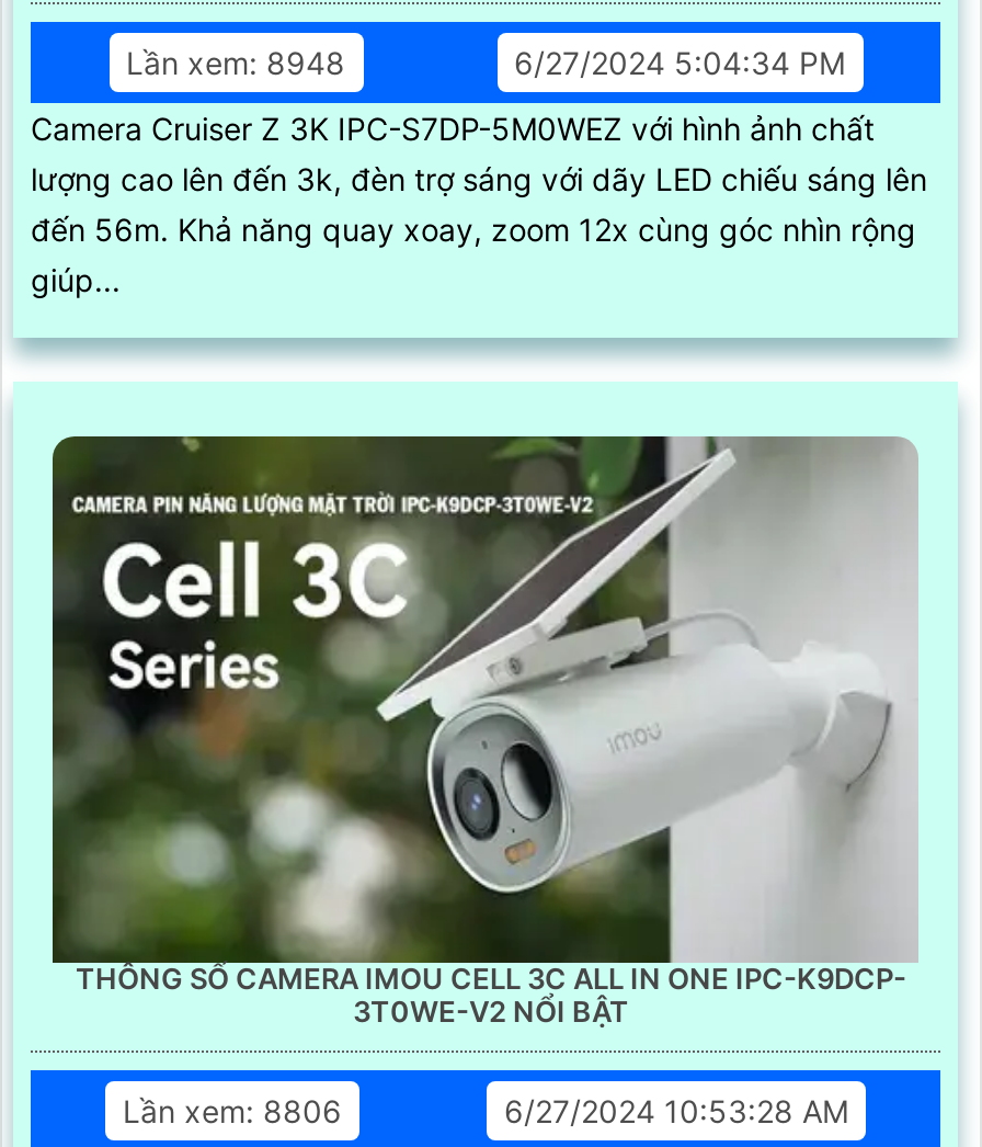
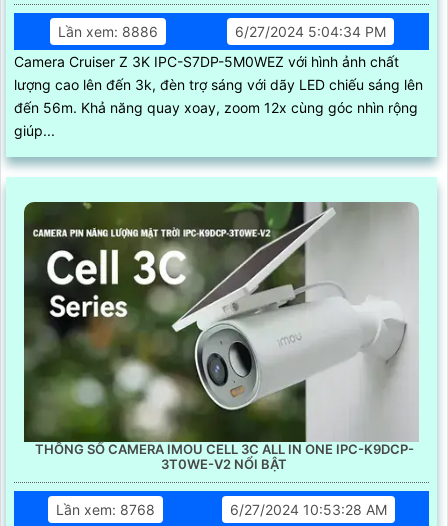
[126,43,345,80] Lần xem: 8948 -> [57,22,157,39] Lần xem: 8886
[123,1091,342,1128] Lần xem: 8806 -> [56,500,155,517] Lần xem: 8768

